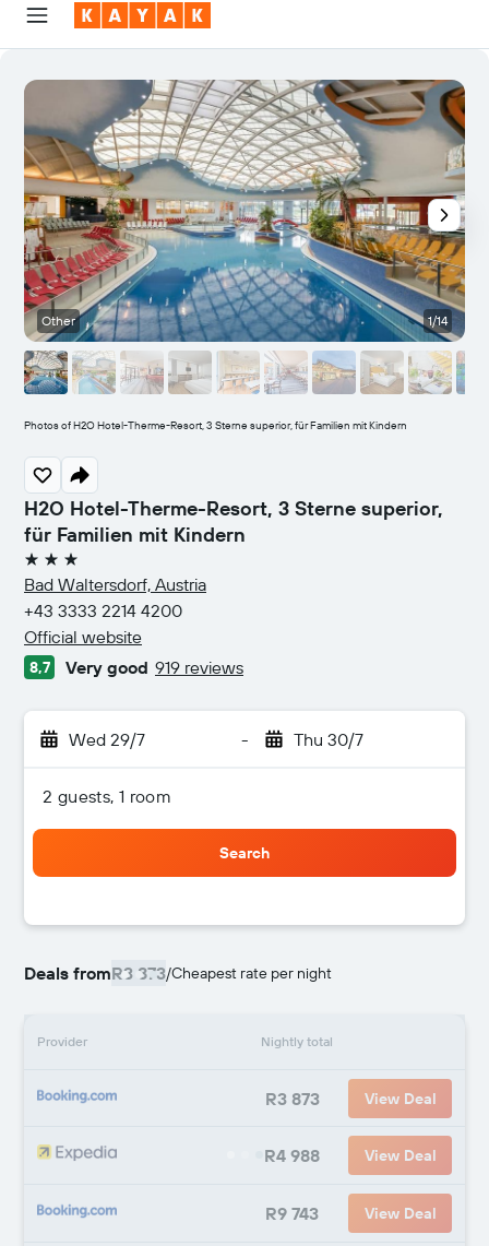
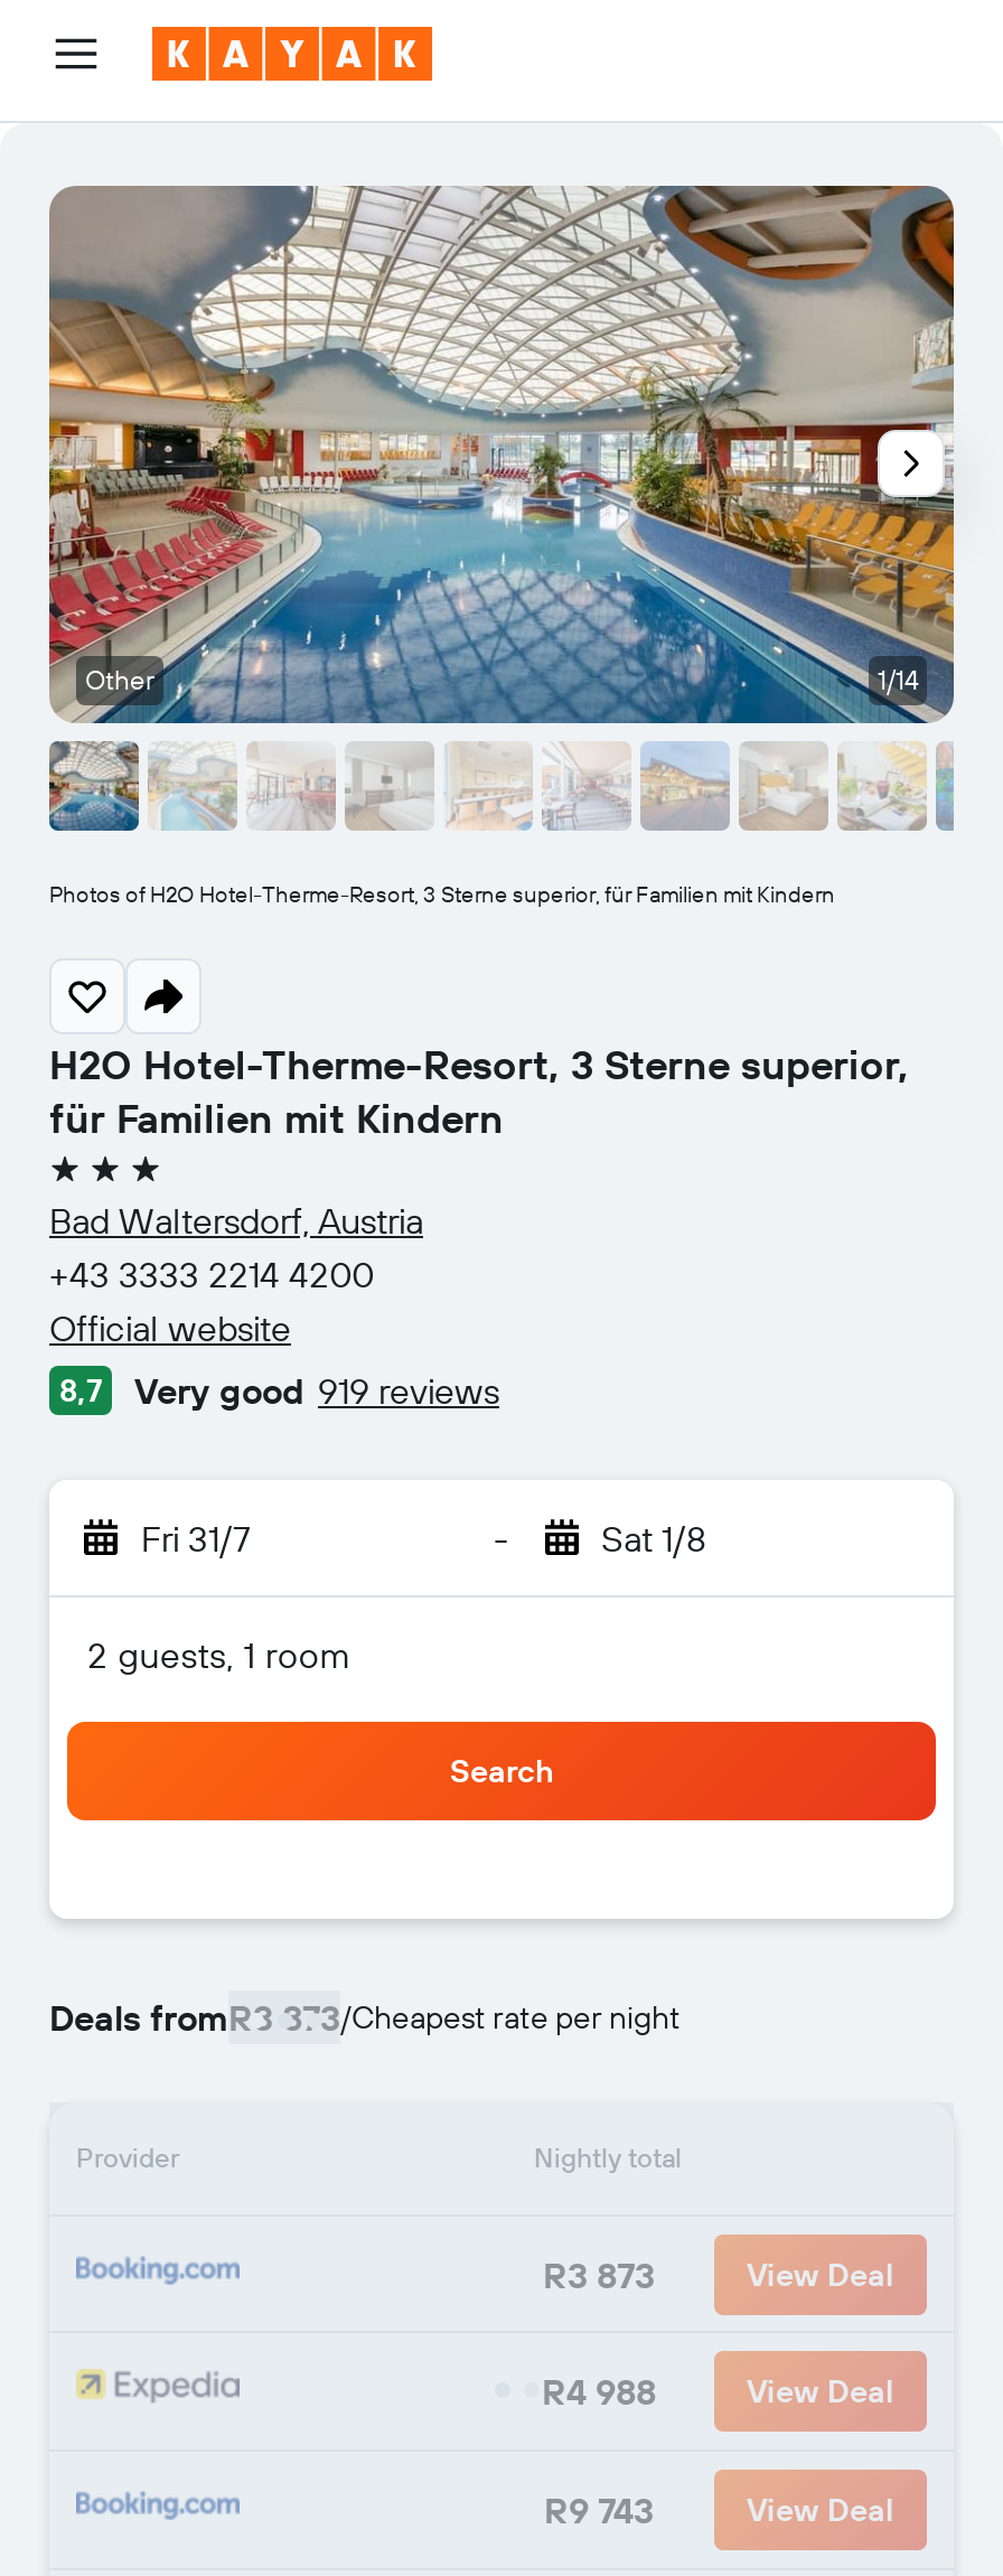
[69,728,145,750] Wed 29/7 -> [141,1516,251,1561] Fri 31/7
[293,728,363,750] Thu 30/7 -> [601,1516,706,1561] Sat 1/8

